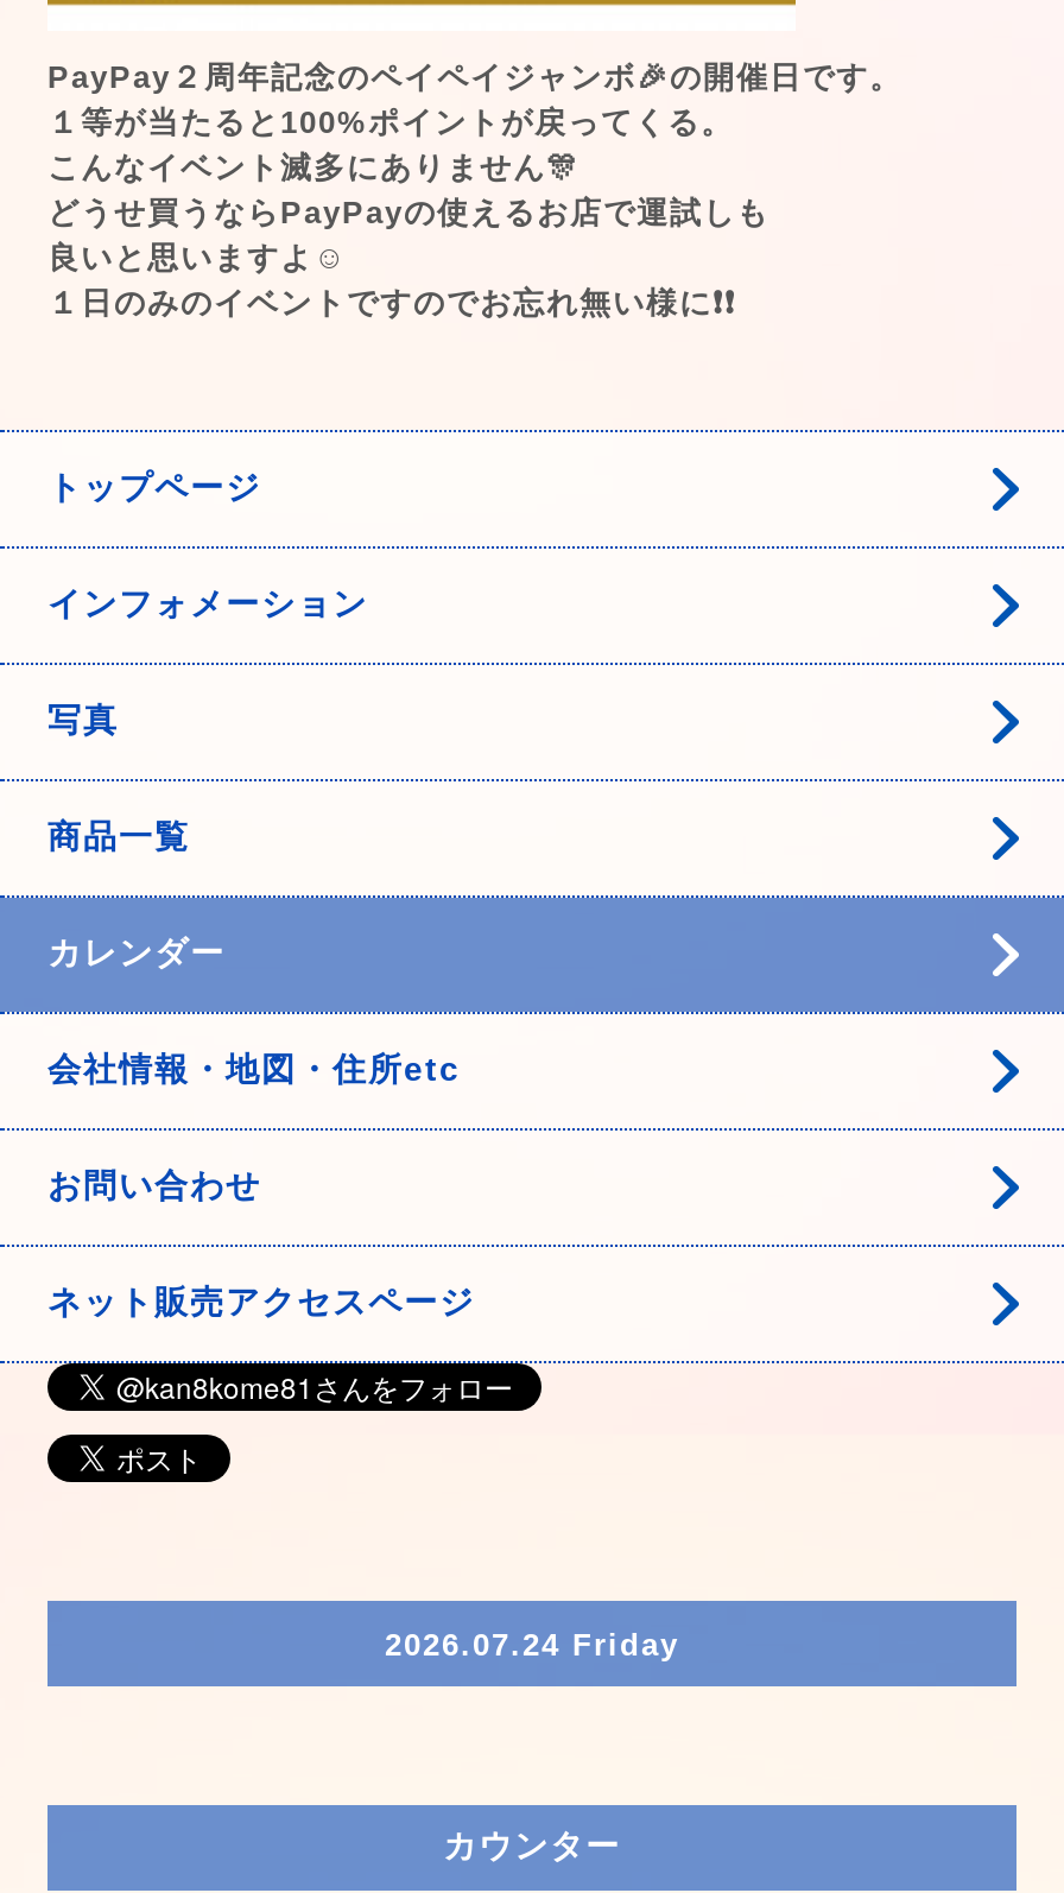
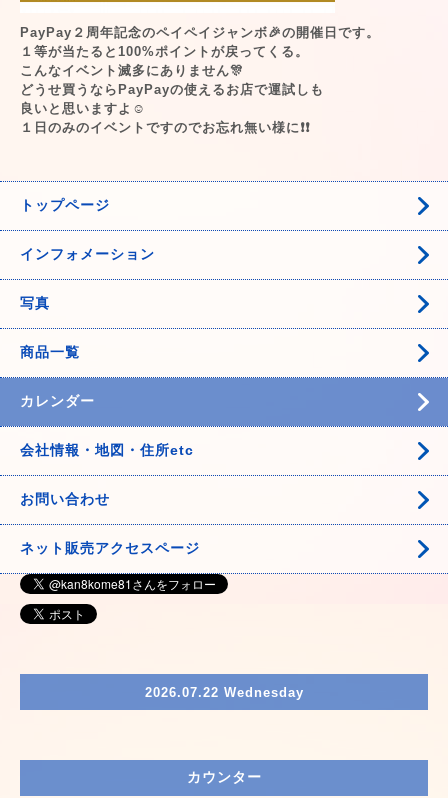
[385,1626,679,1661] 2026.07.24 Friday -> [144,684,303,699] 2026.07.22 Wednesday

